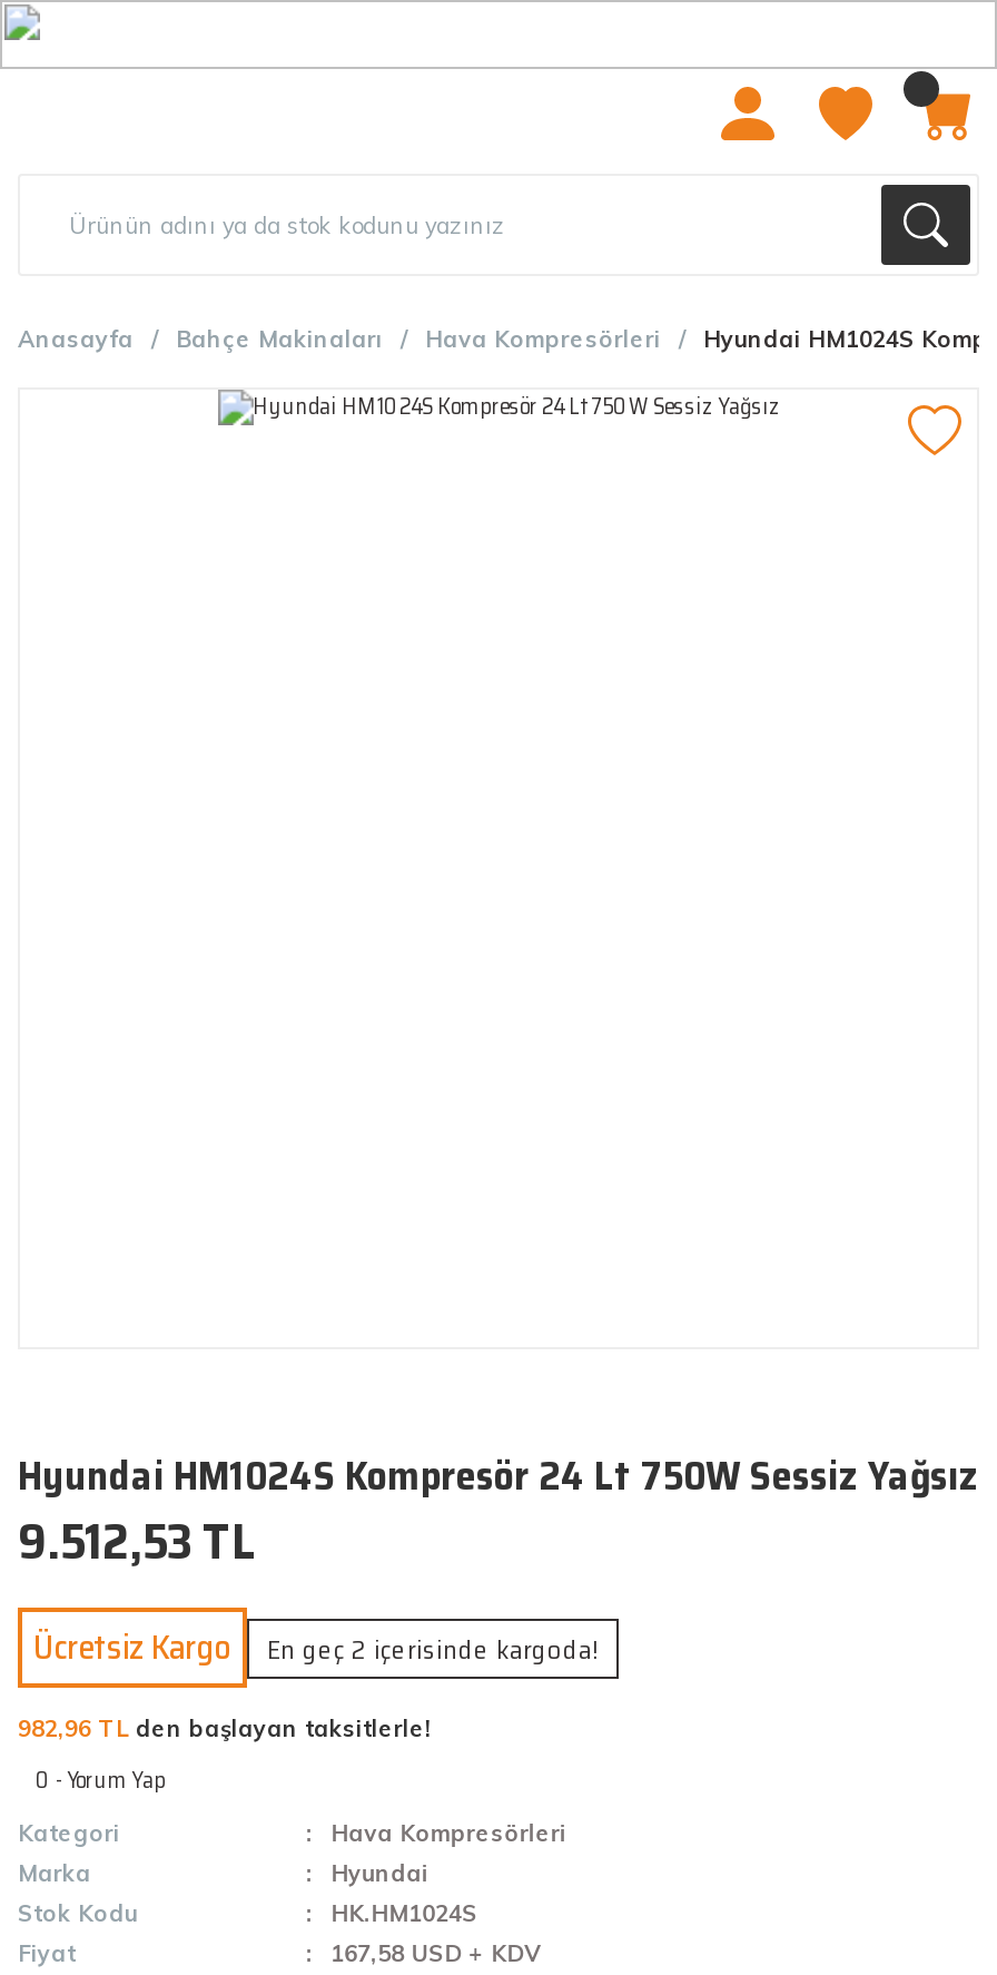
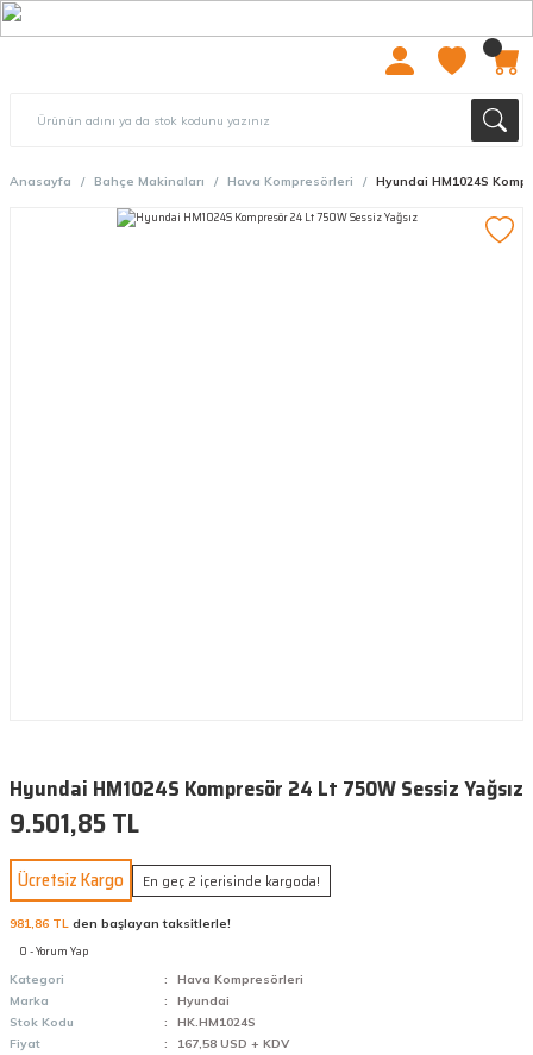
[18,1503,254,1581] 9.512,53 TL -> [10,803,139,844] 9.501,85 TL
[18,1714,432,1743] 982,96 TL den başlayan taksitlerle! -> [10,916,231,931] 981,86 TL den başlayan taksitlerle!

